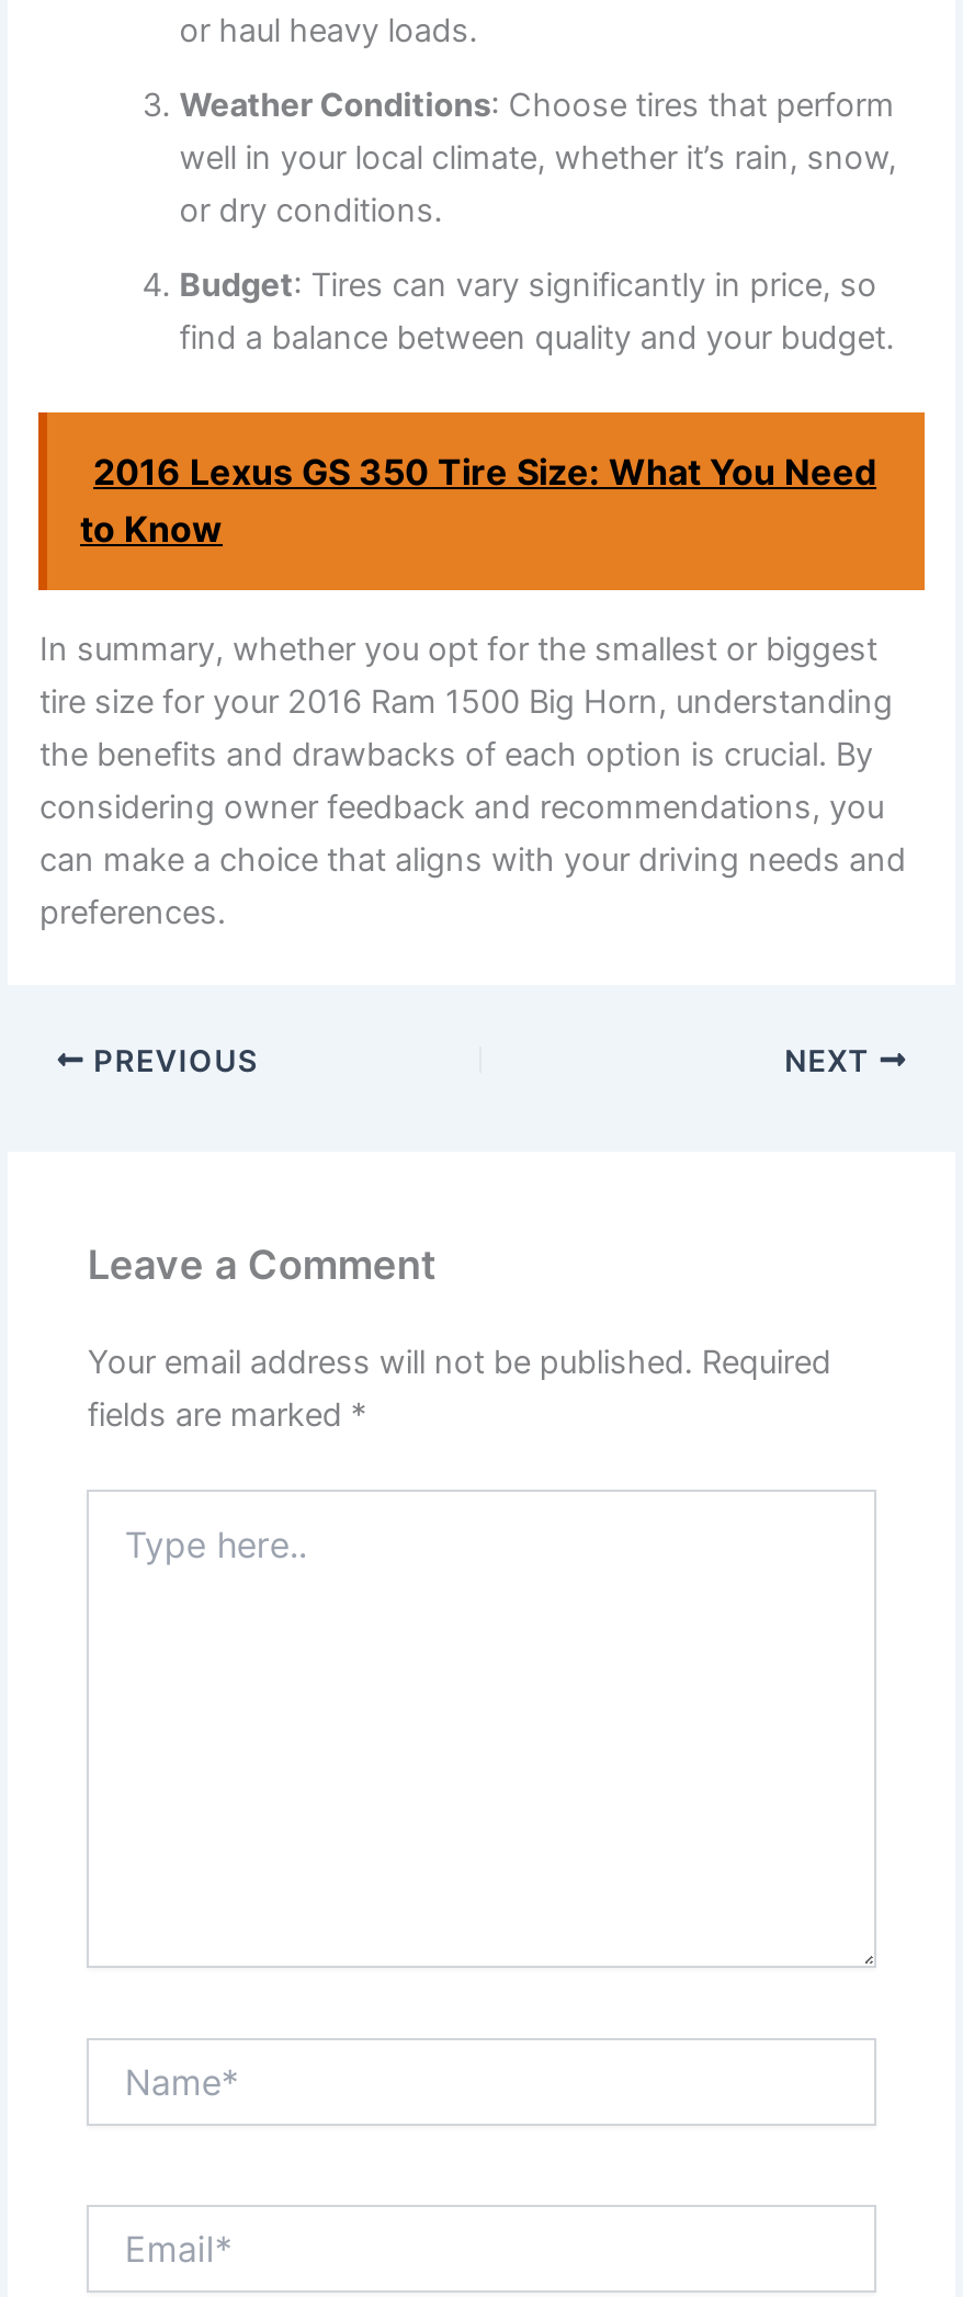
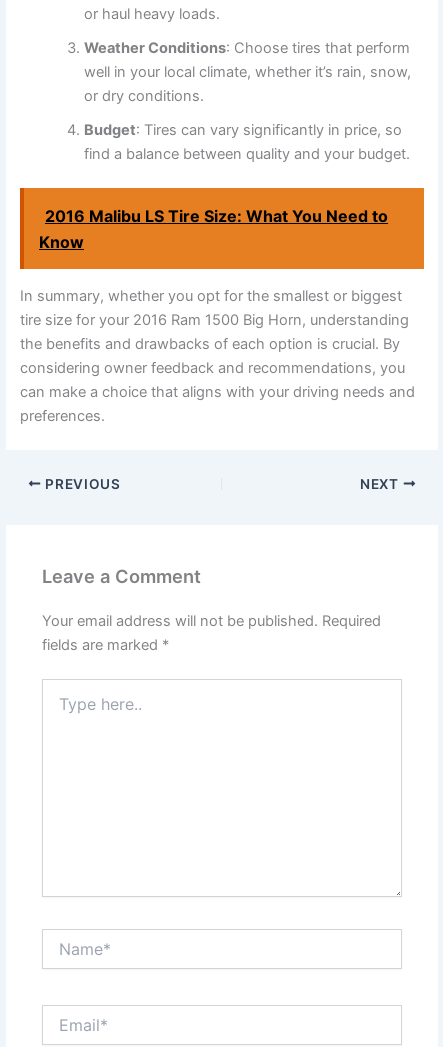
[80,451,876,552] 2016 Lexus GS 350 Tire Size: What You Need | to Know -> [39,206,388,252] 2016 Malibu LS Tire Size: What You Need to | Know

